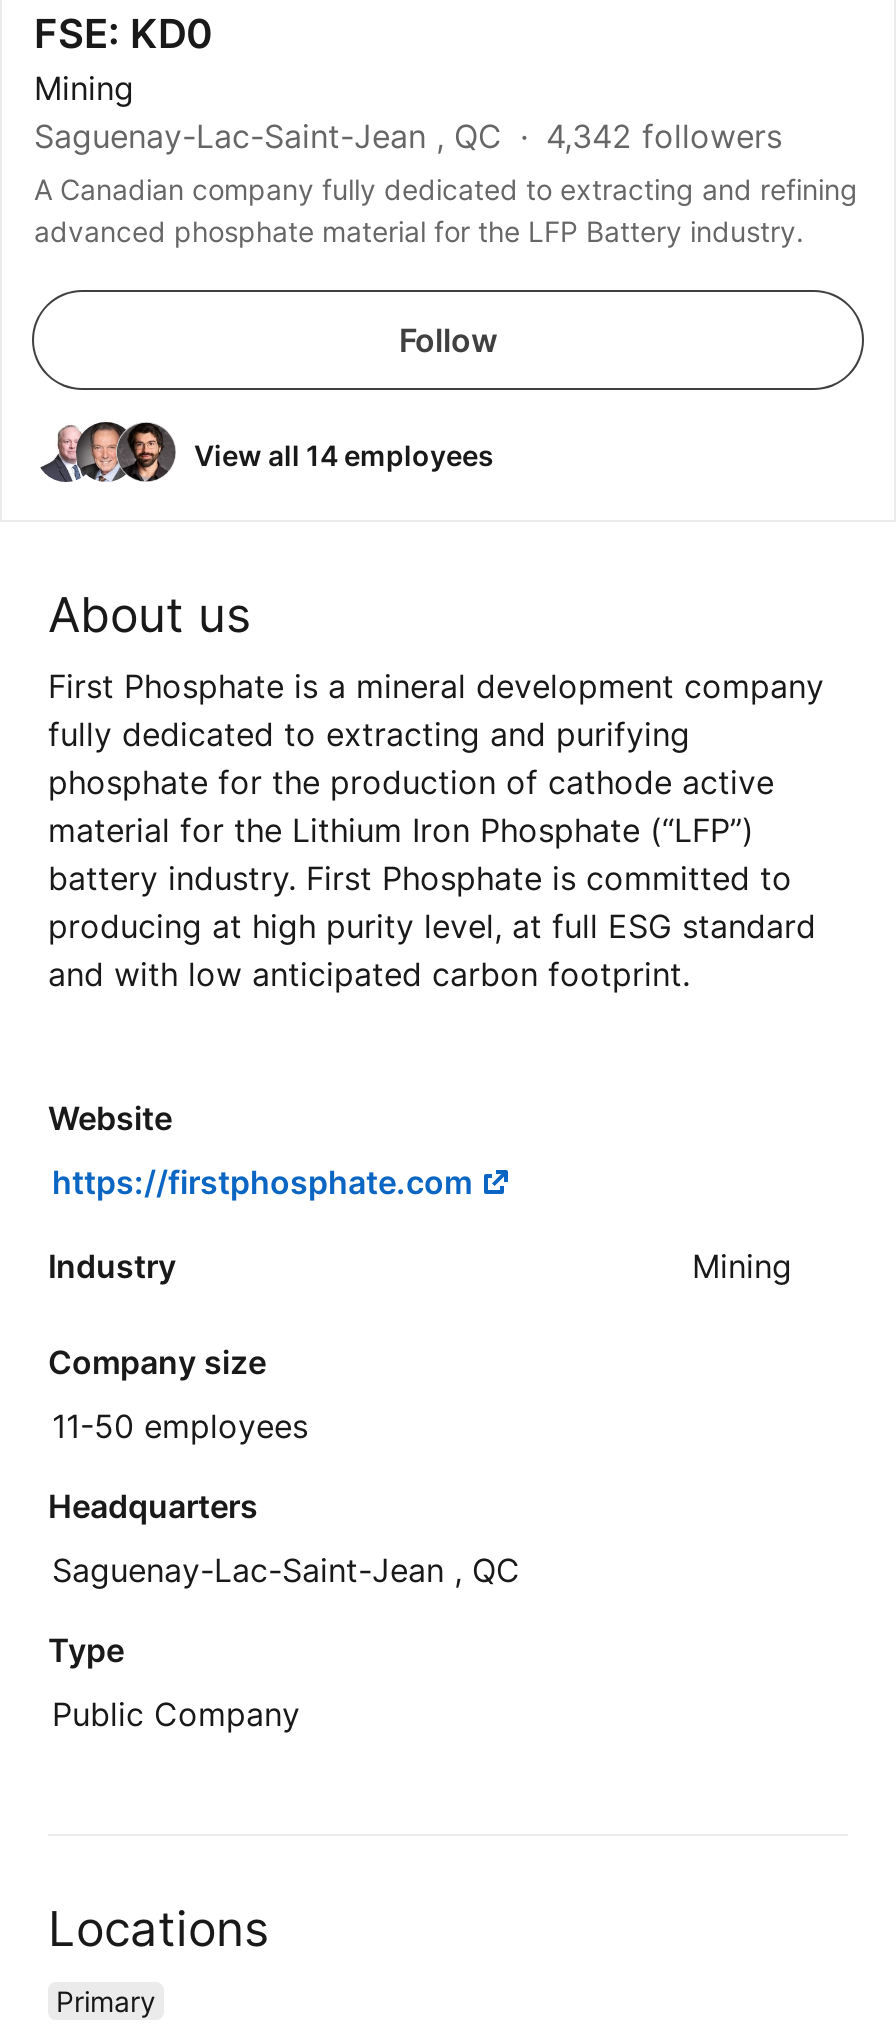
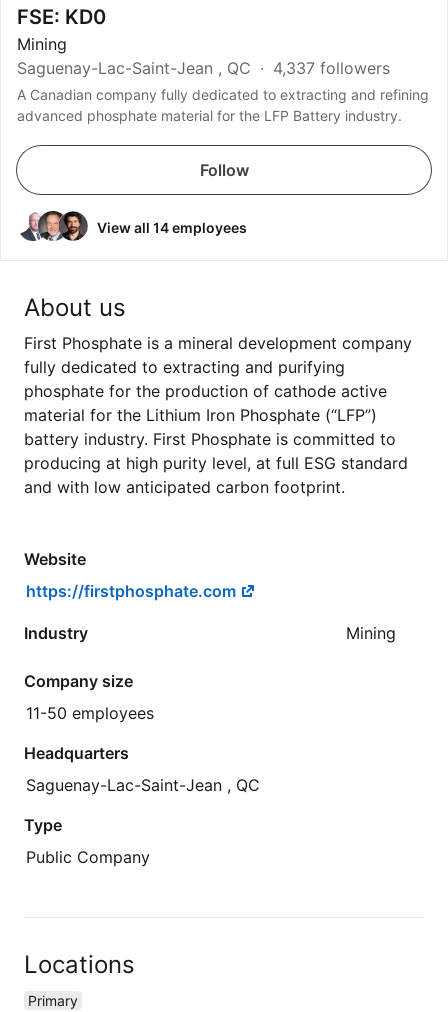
[34,116,782,156] Saguenay-Lac-Saint-Jean , QC 4,342 followers -> [17,58,390,78] Saguenay-Lac-Saint-Jean , QC 4,337 followers

